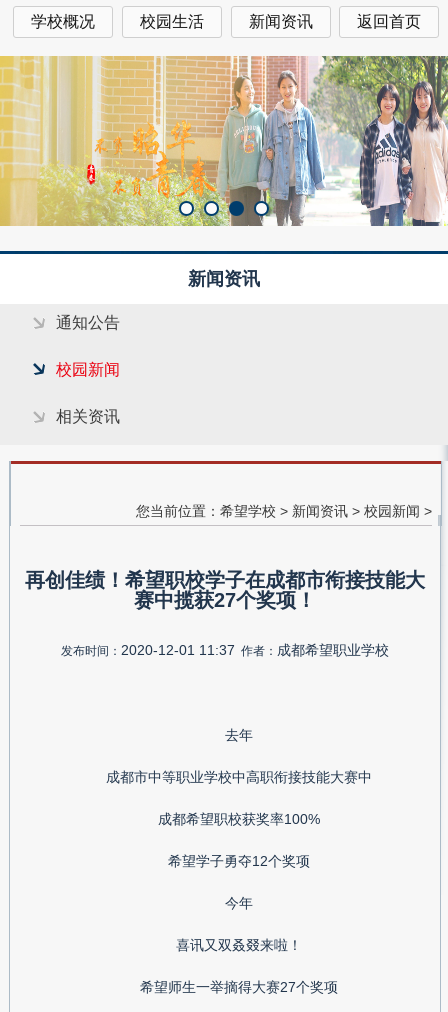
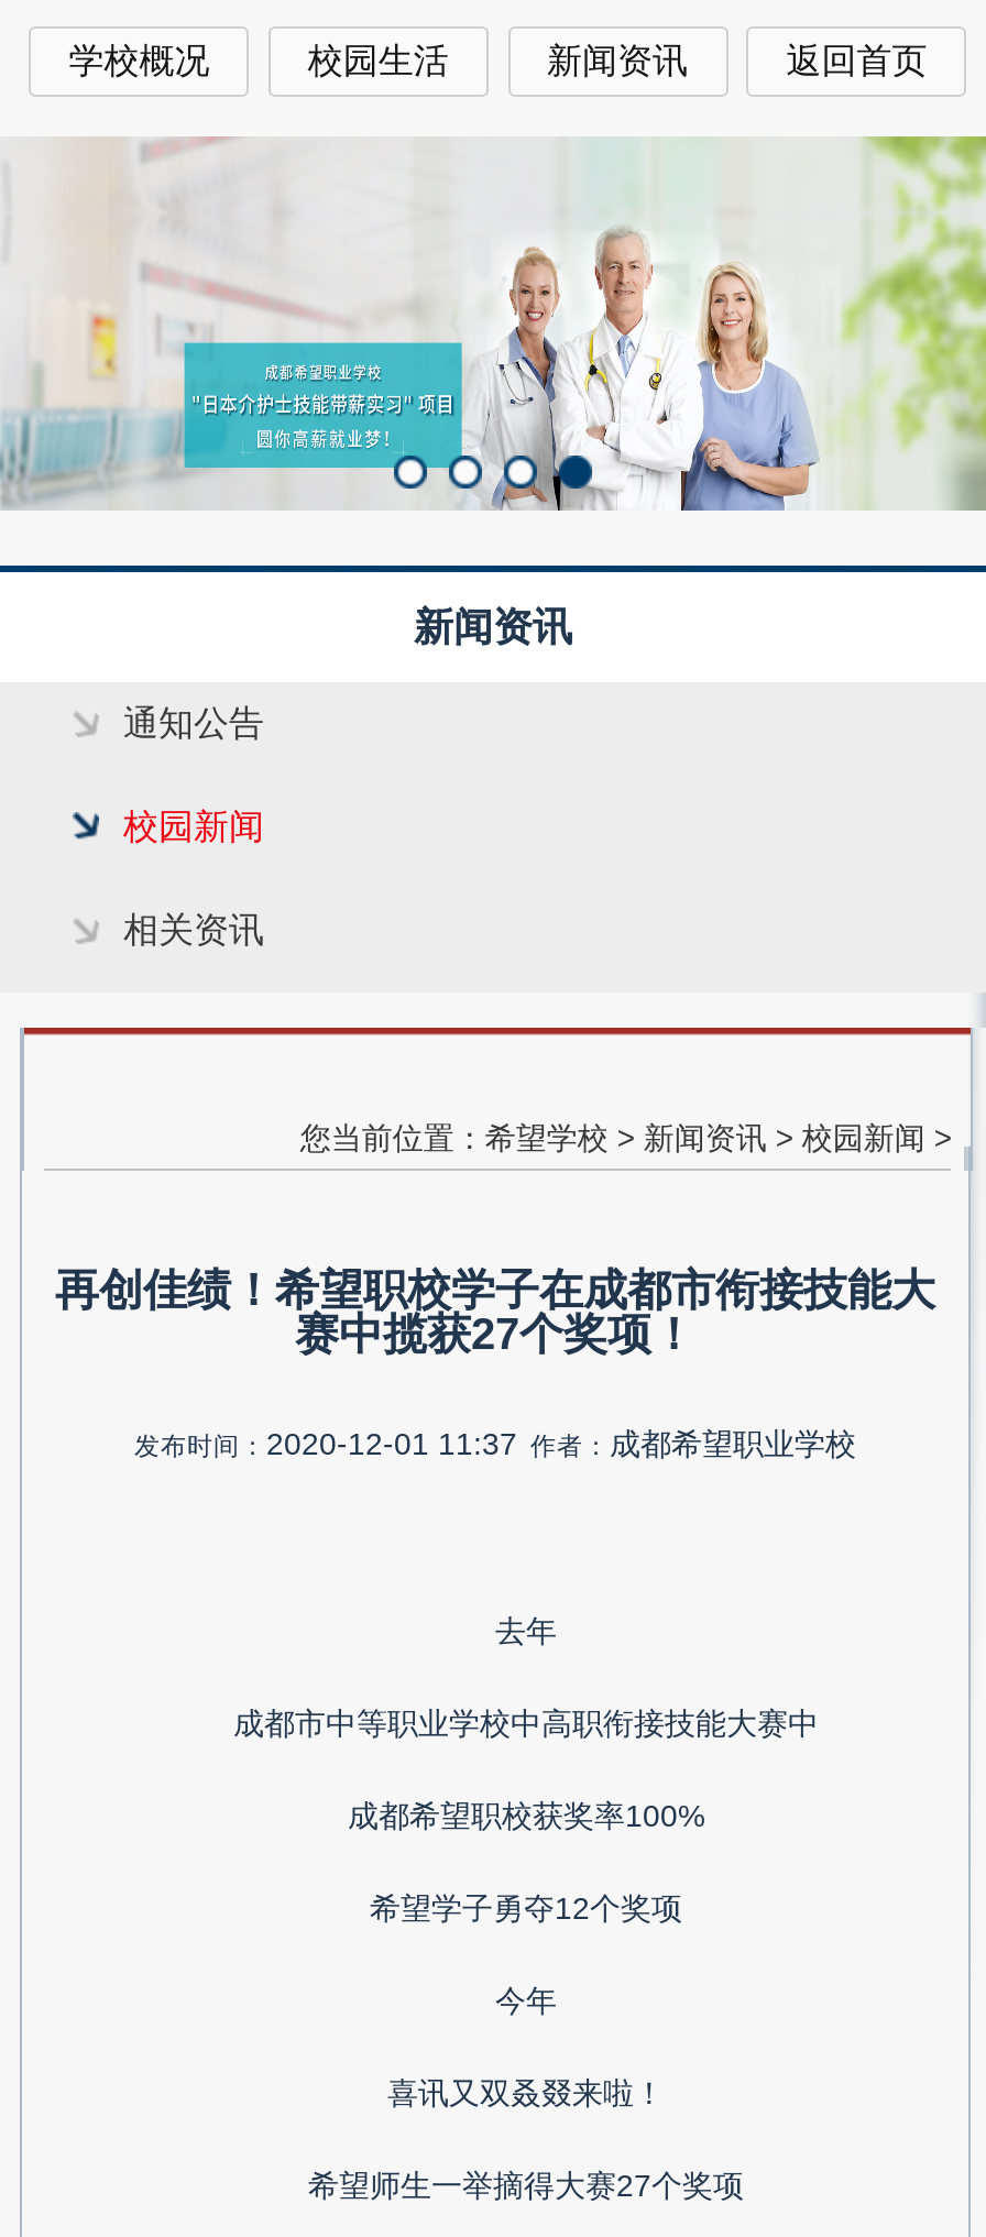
[3,55,445,227] [image] -> [7,134,979,513] [image]

